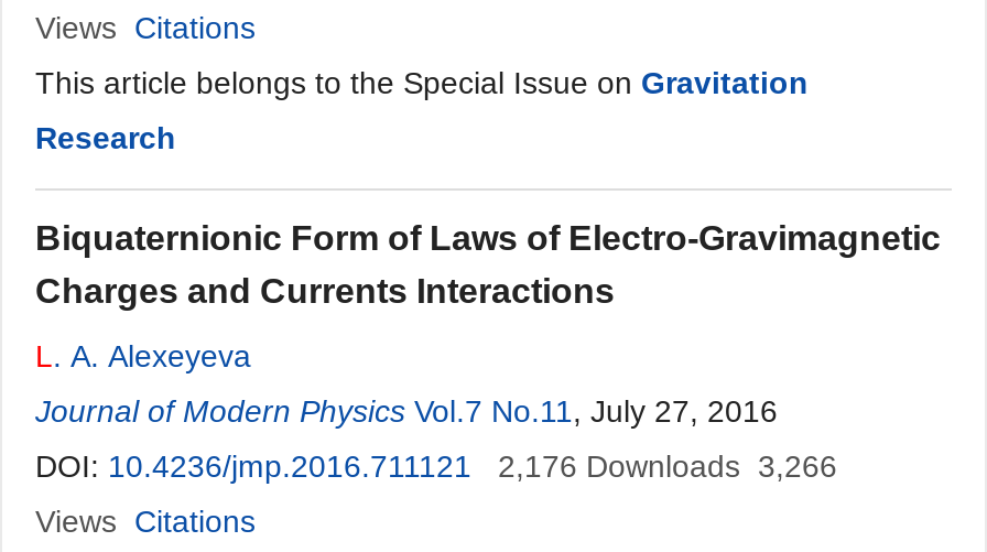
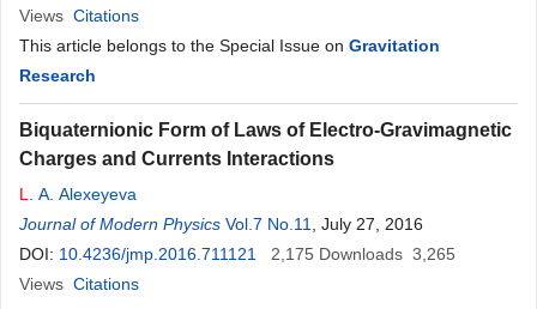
[35,448,837,484] DOI: 10.4236/jmp.2016.711121 2,176 Downloads 3,266 -> [19,244,455,263] DOI: 10.4236/jmp.2016.711121 2,175 Downloads 3,265

